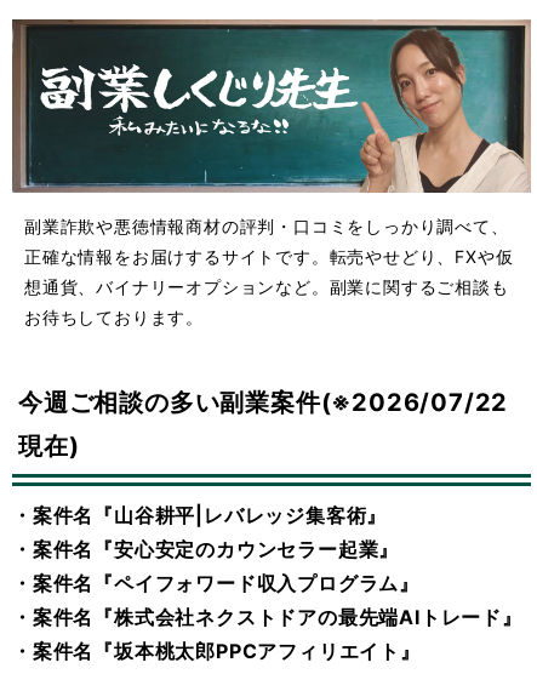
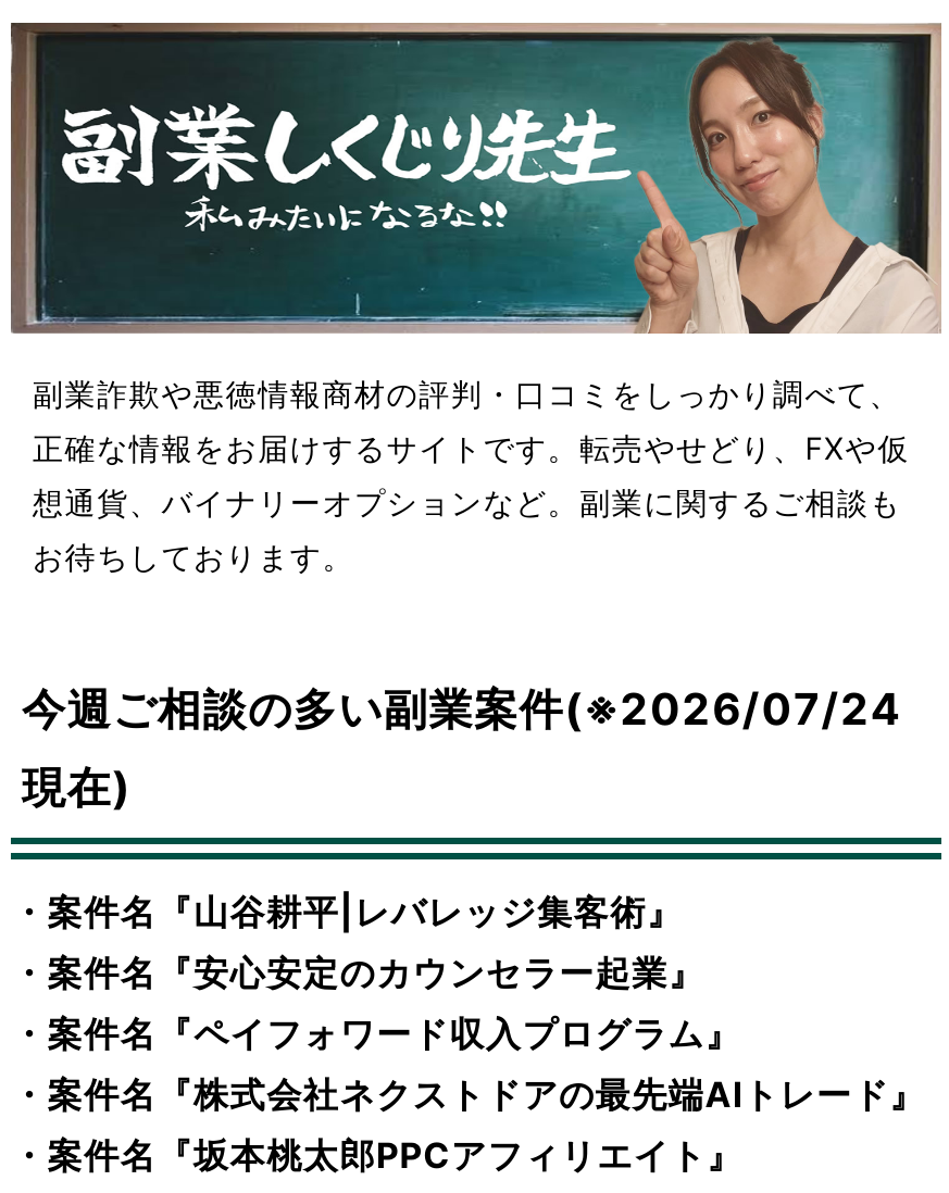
[18,388,508,417] 今週ご相談の多い副業案件(※2026/07/22 -> [22,683,903,735] 今週ご相談の多い副業案件(※2026/07/24

